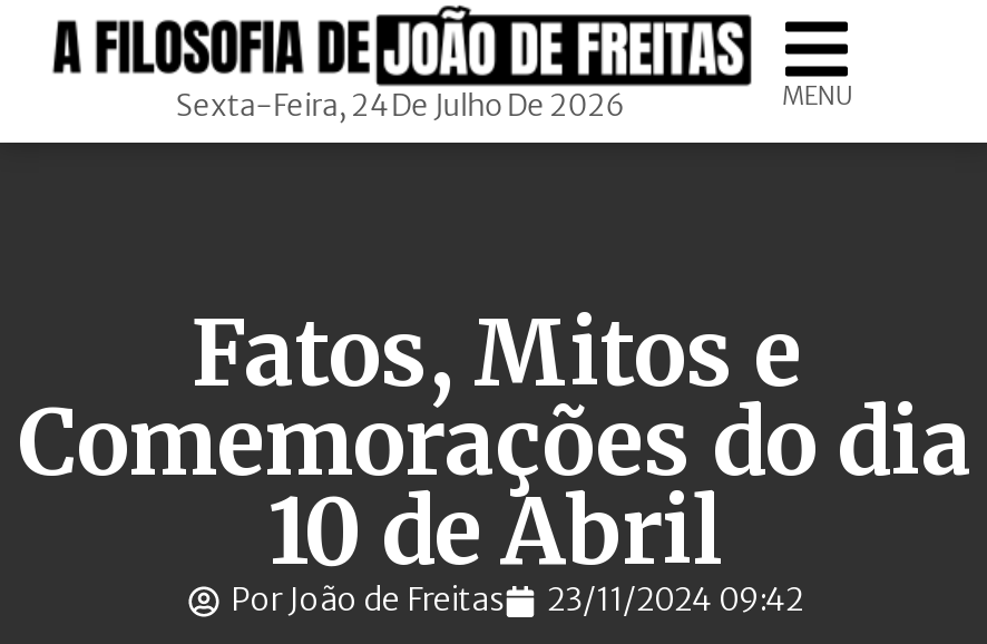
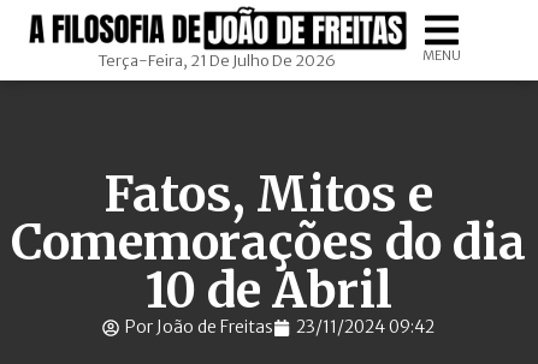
[175,87,625,125] Sexta-Feira, 24 De Julho De 2026 -> [98,50,336,71] Terça-Feira, 21 De Julho De 2026

